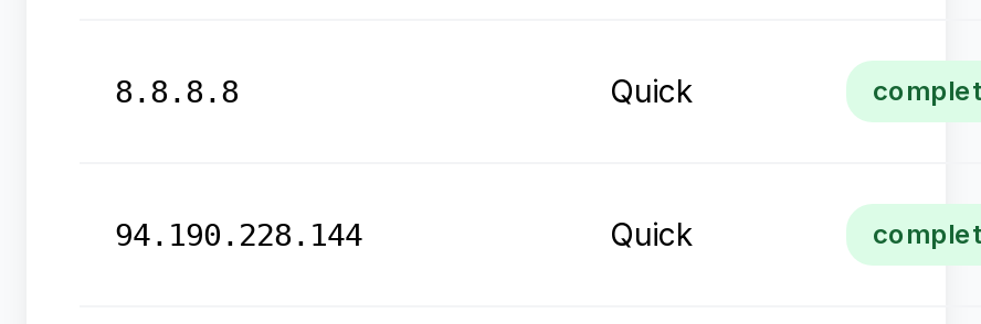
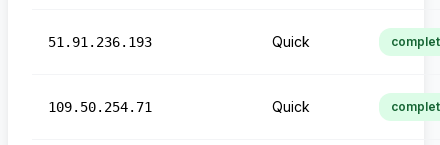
[115,74,239,109] 8.8.8.8 -> [48,34,152,50] 51.91.236.193
[115,217,362,252] 94.190.228.144 -> [48,99,152,115] 109.50.254.71

